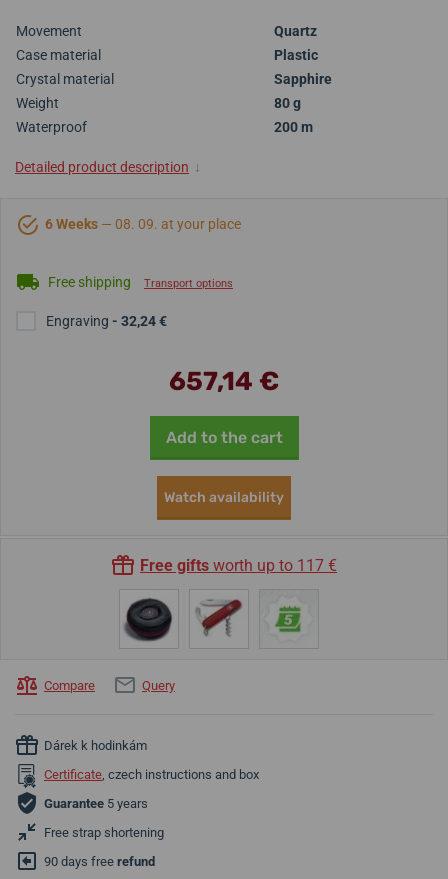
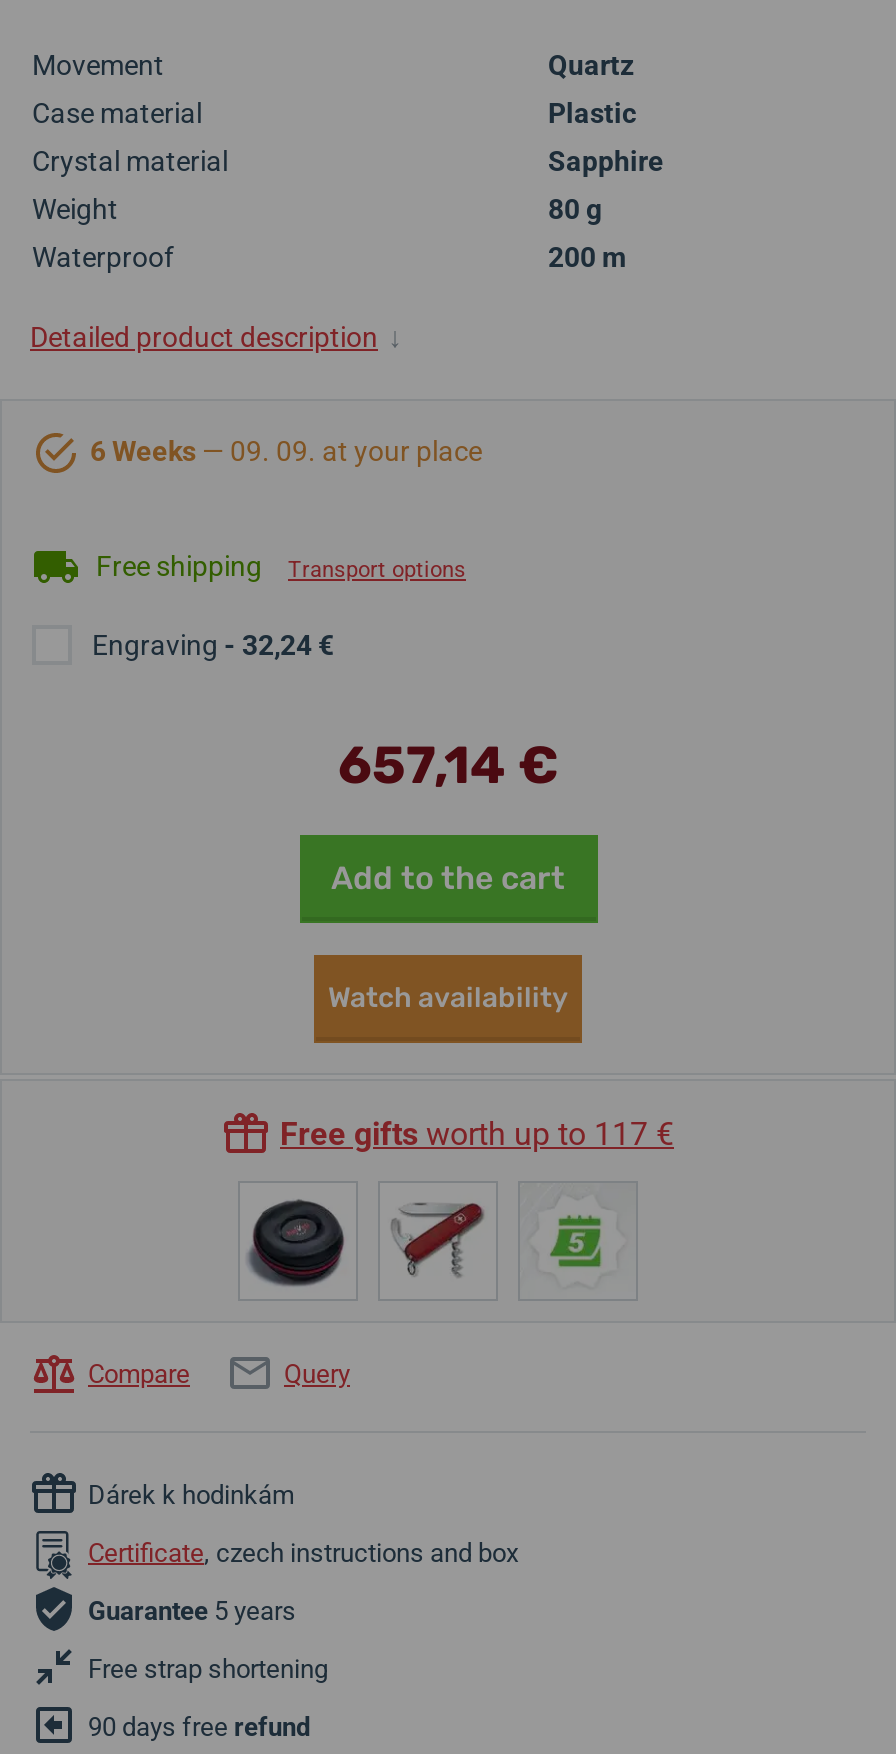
[45,216,241,232] 6 Weeks — 08. 09. at your place -> [90,435,482,467] 6 Weeks — 09. 09. at your place

